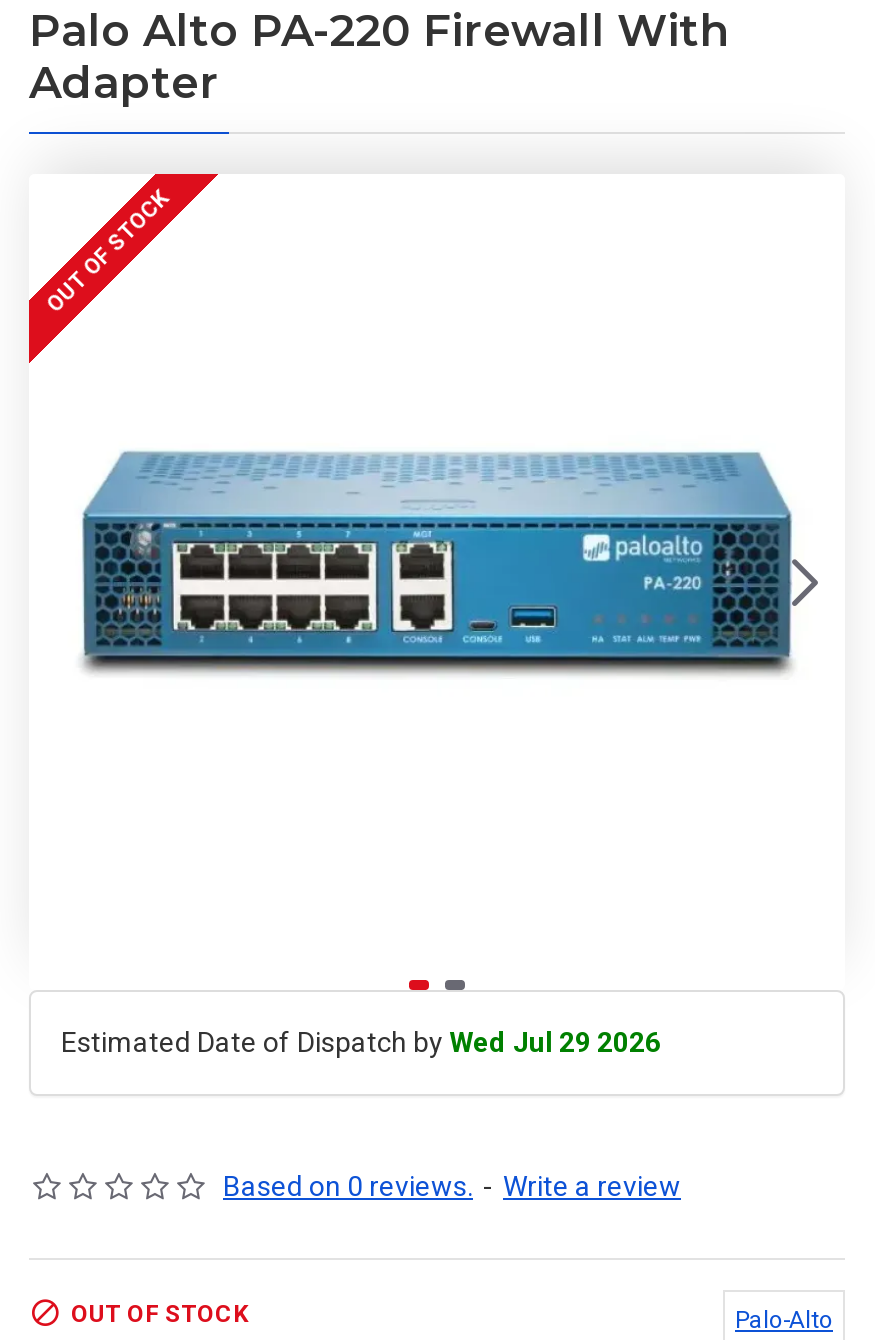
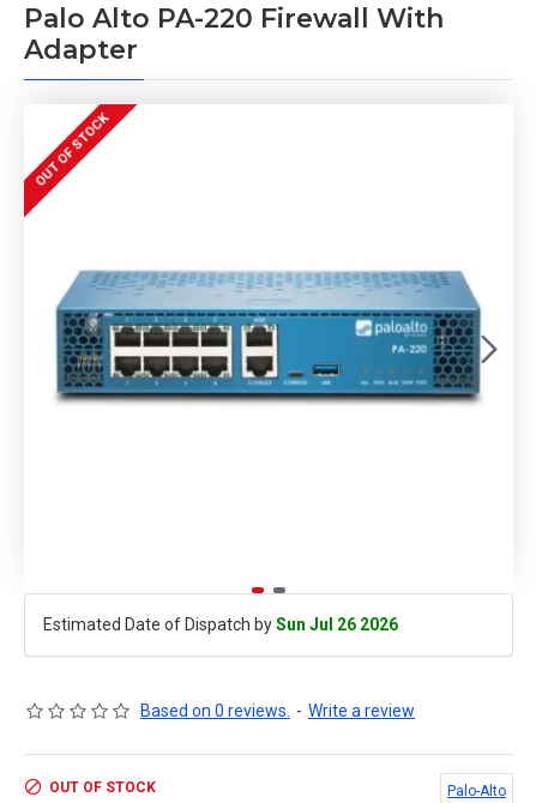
[61,1026,661,1058] Estimated Date of Dispatch by Wed Jul 29 2026 -> [43,615,398,634] Estimated Date of Dispatch by Sun Jul 26 2026

